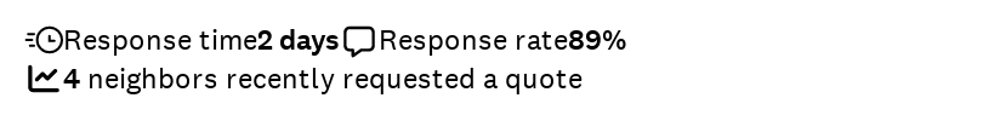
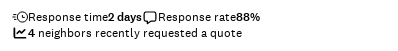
[379,21,626,59] Response rate89% -> [158,9,260,25] Response rate88%

